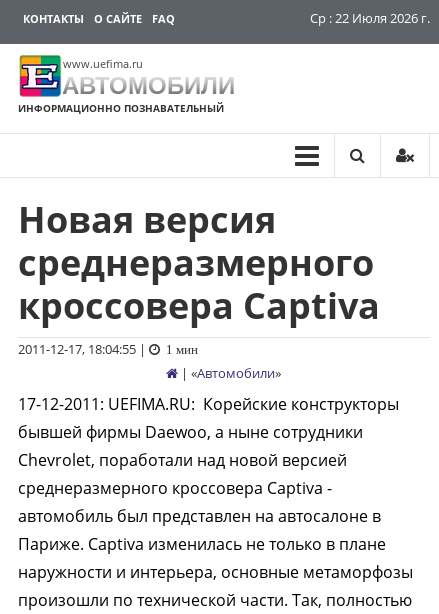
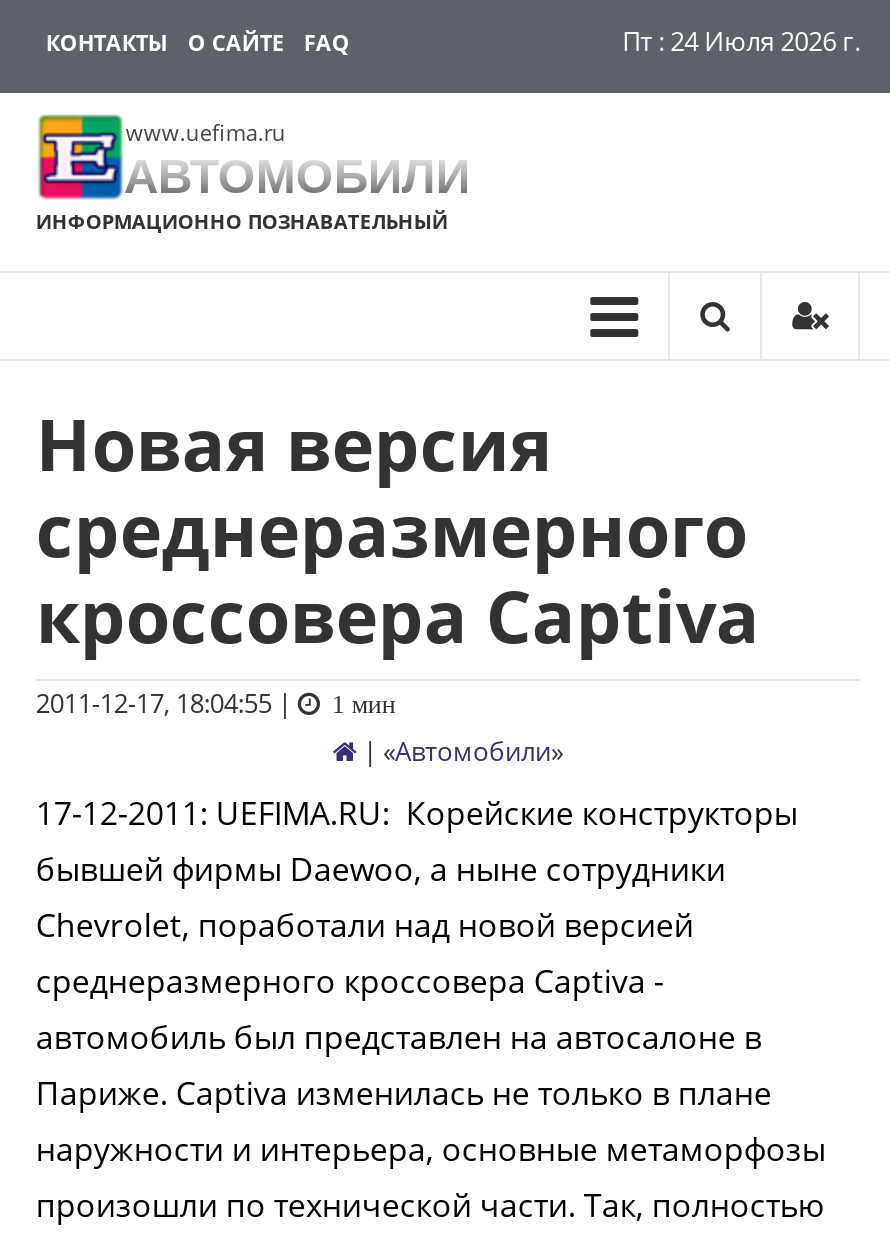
[310,9,430,27] Ср : 22 Июля 2026 г. -> [622,23,860,59] Пт : 24 Июля 2026 г.

